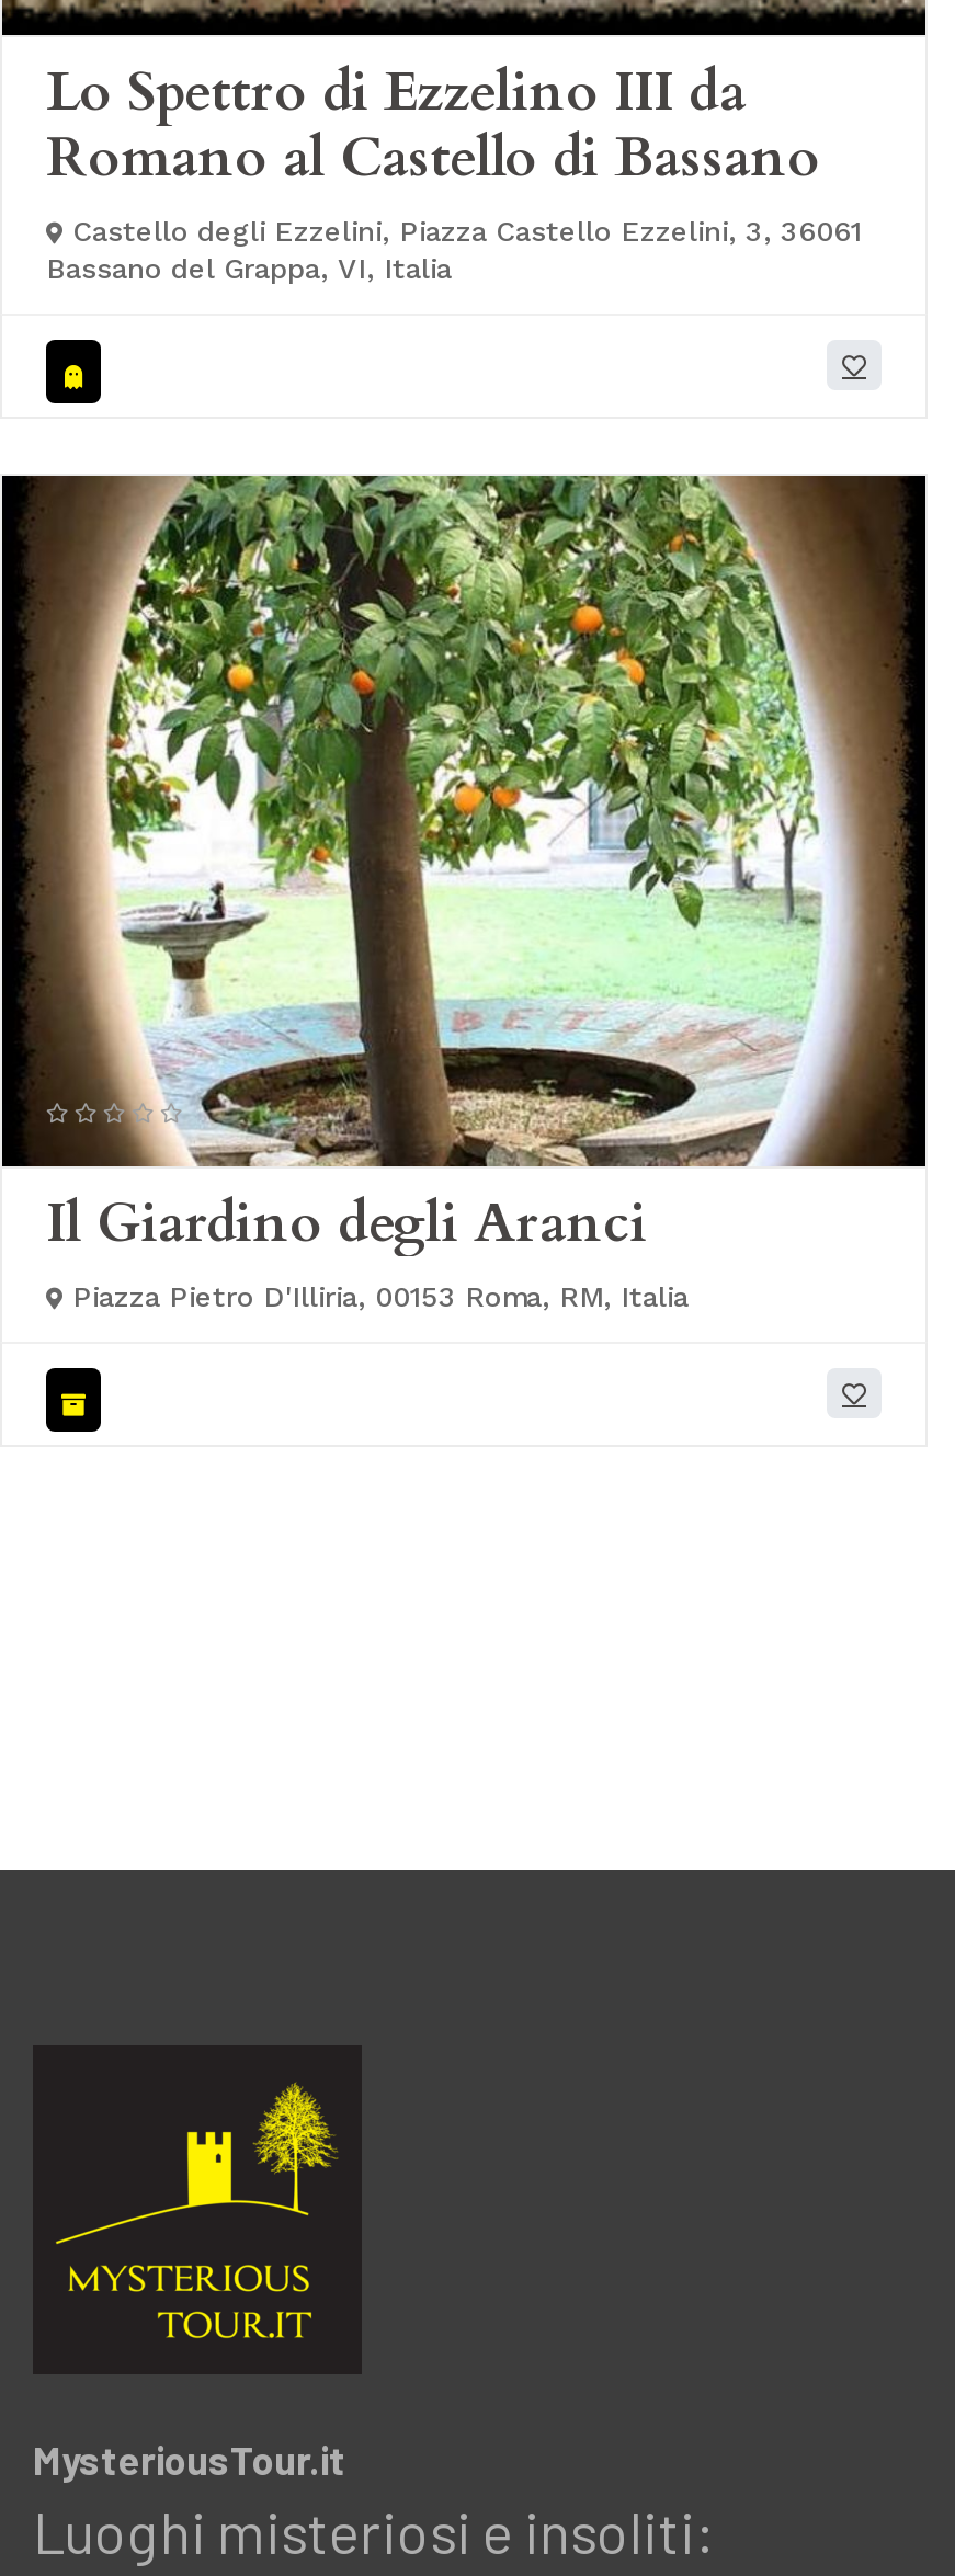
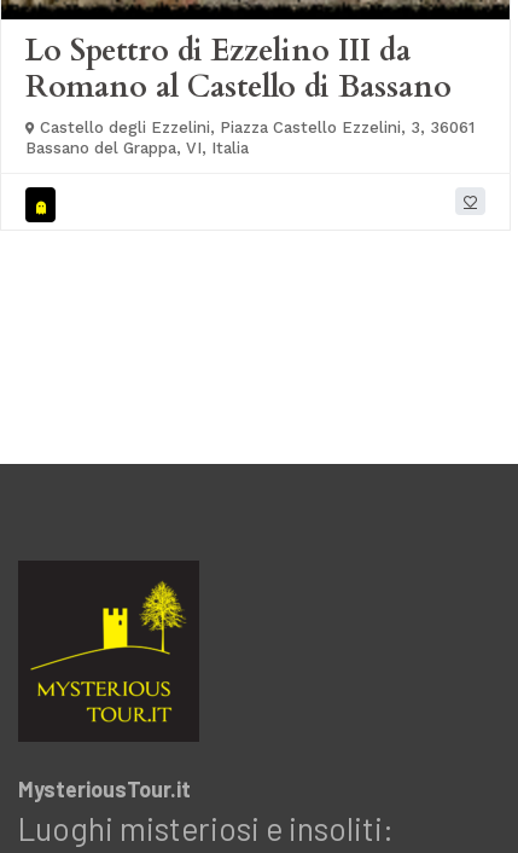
[7,474,928,1314] [image] | Il Giardino degli Aranci | Piazza Pietro D'Illiria, 00153 Roma, RM, Italia -> none

